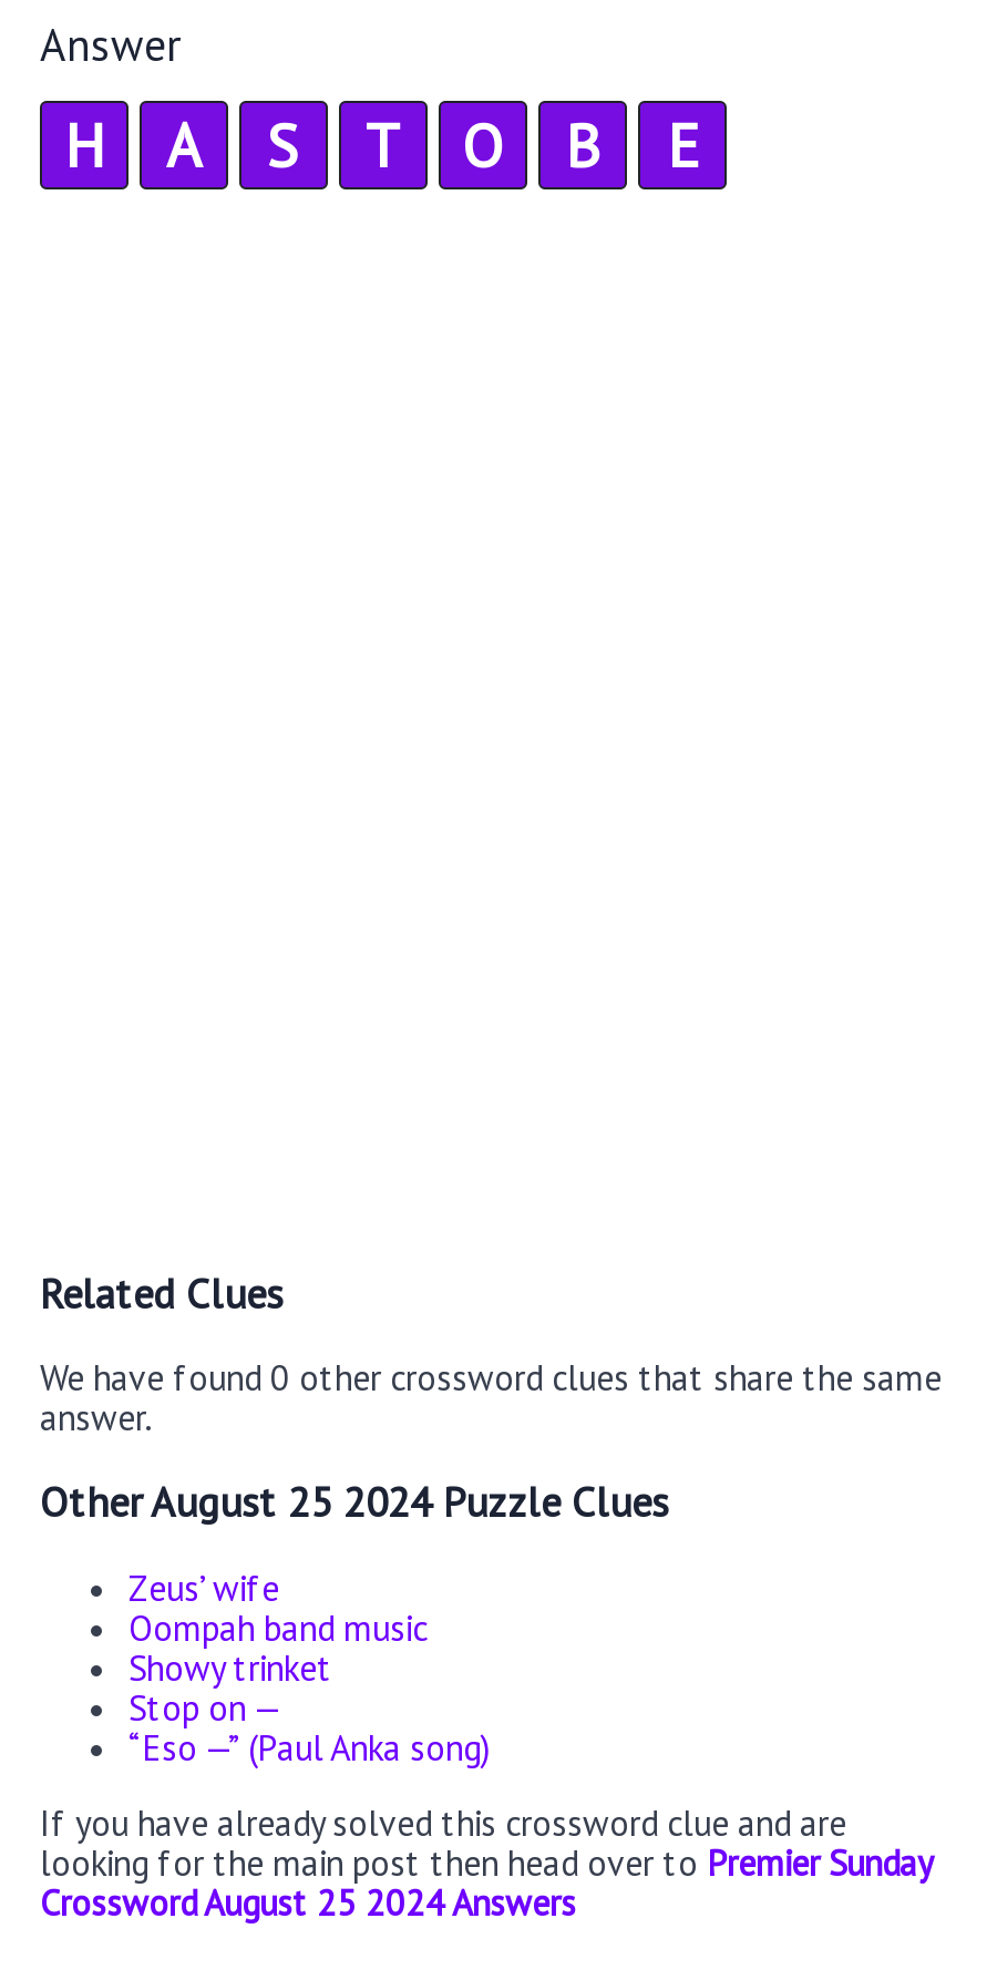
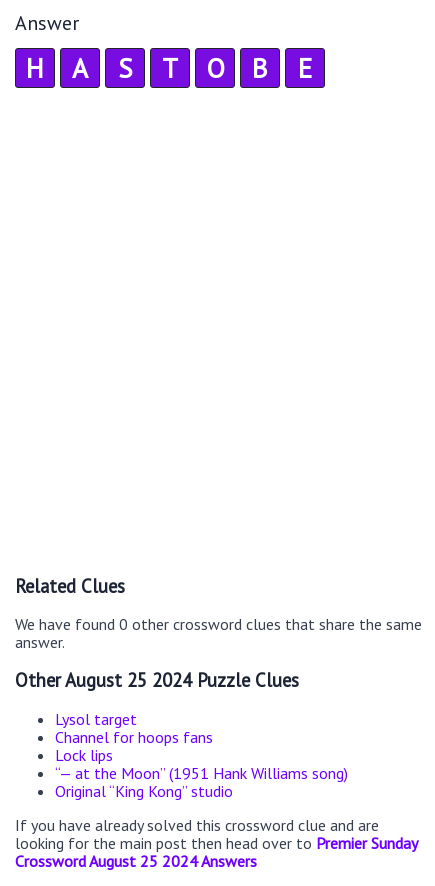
[128,1565,490,1769] Zeus’ wife | Oompah band music | Showy trinket | Stop on — | “Eso —” (Paul Anka song) -> [55,709,348,801] Lysol target | Channel for hoops fans | Lock lips | “— at the Moon” (1951 Hank Williams song) | Original “King Kong” studio

